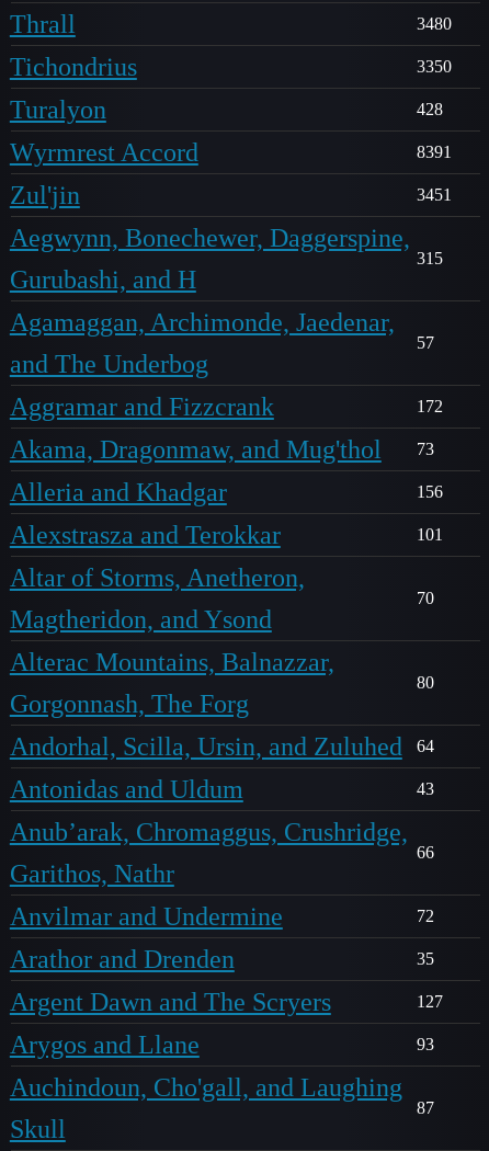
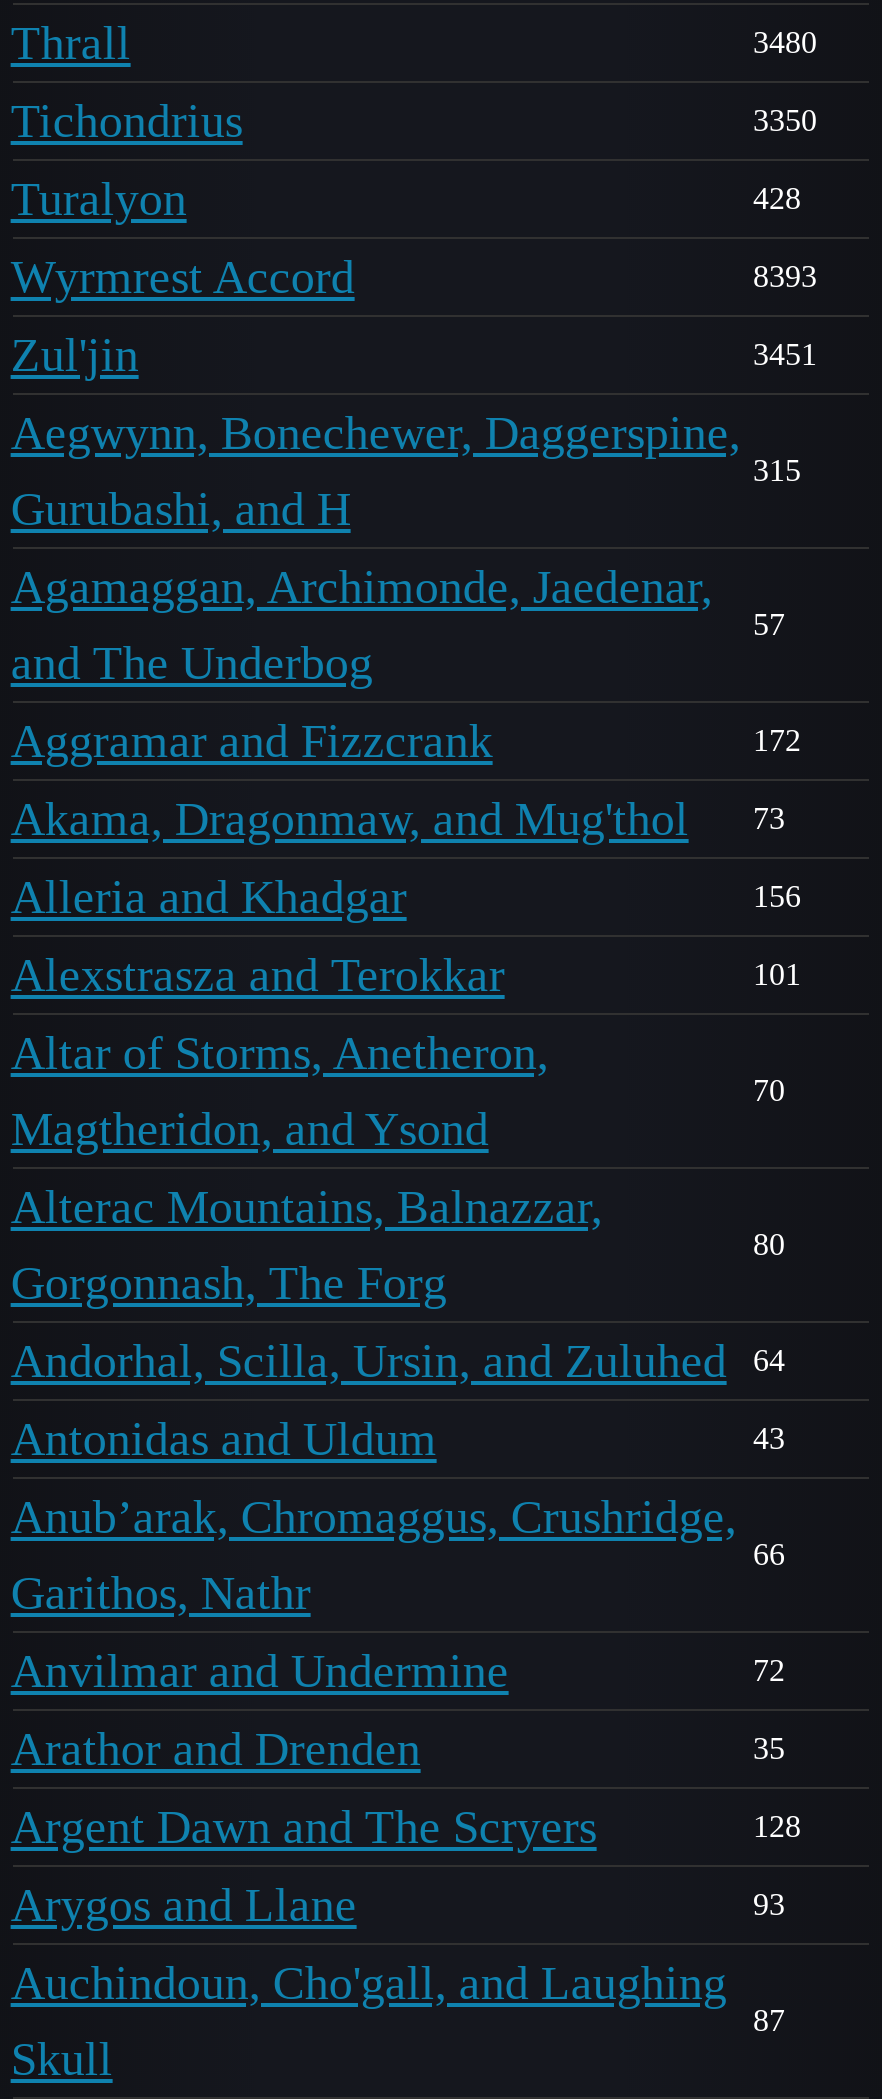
[417,143,452,161] 8391 -> [753,259,817,293] 8393
[417,992,443,1011] 127 -> [753,1809,801,1843] 128

